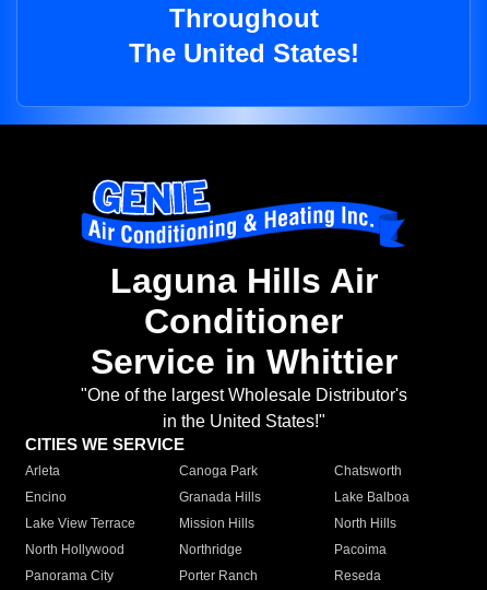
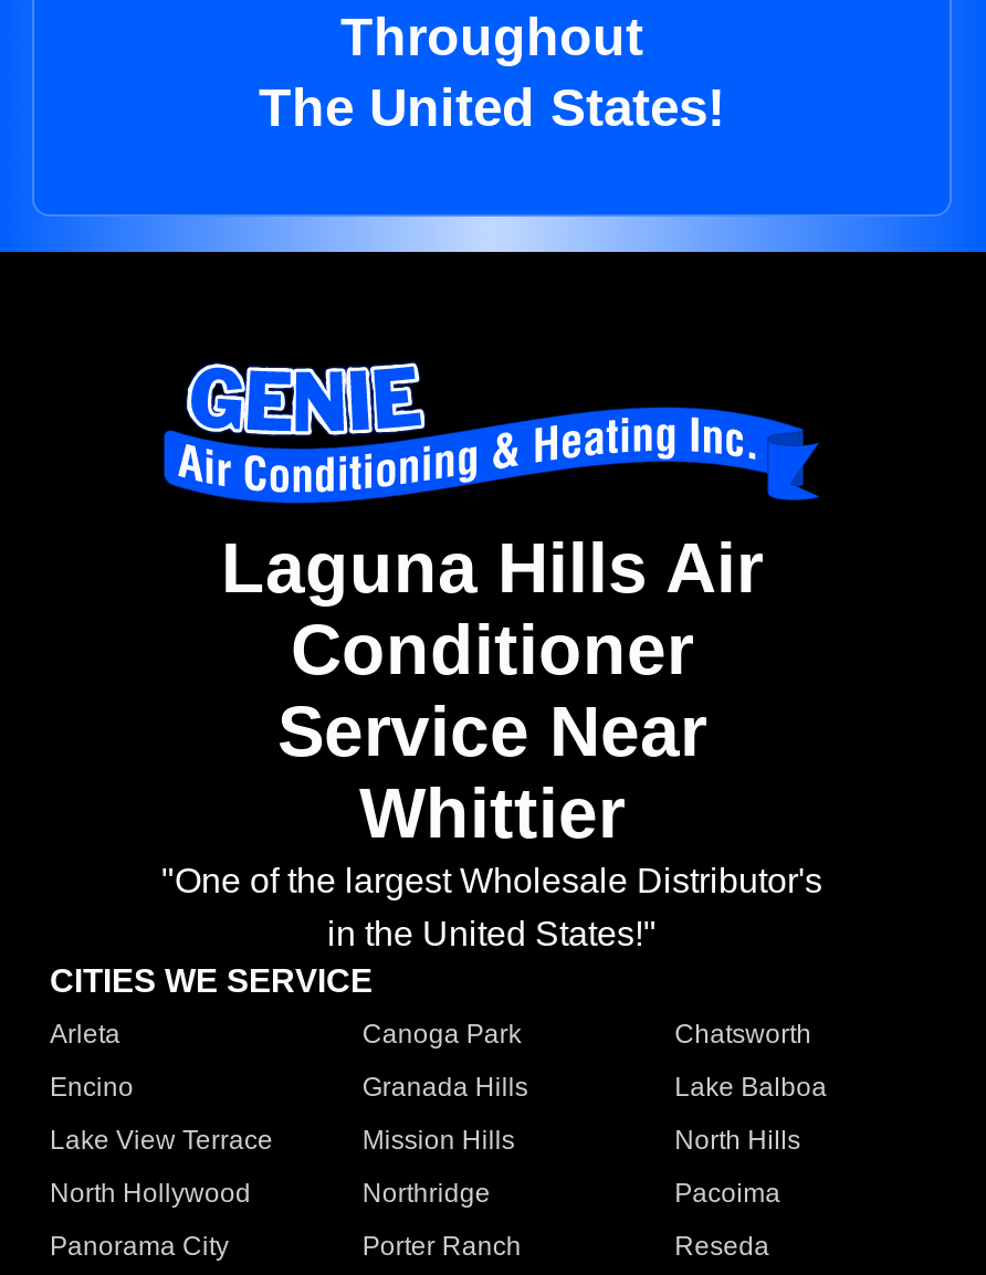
[90,342,397,382] Service in Whittier -> [277,692,706,854] Service Near | Whittier

